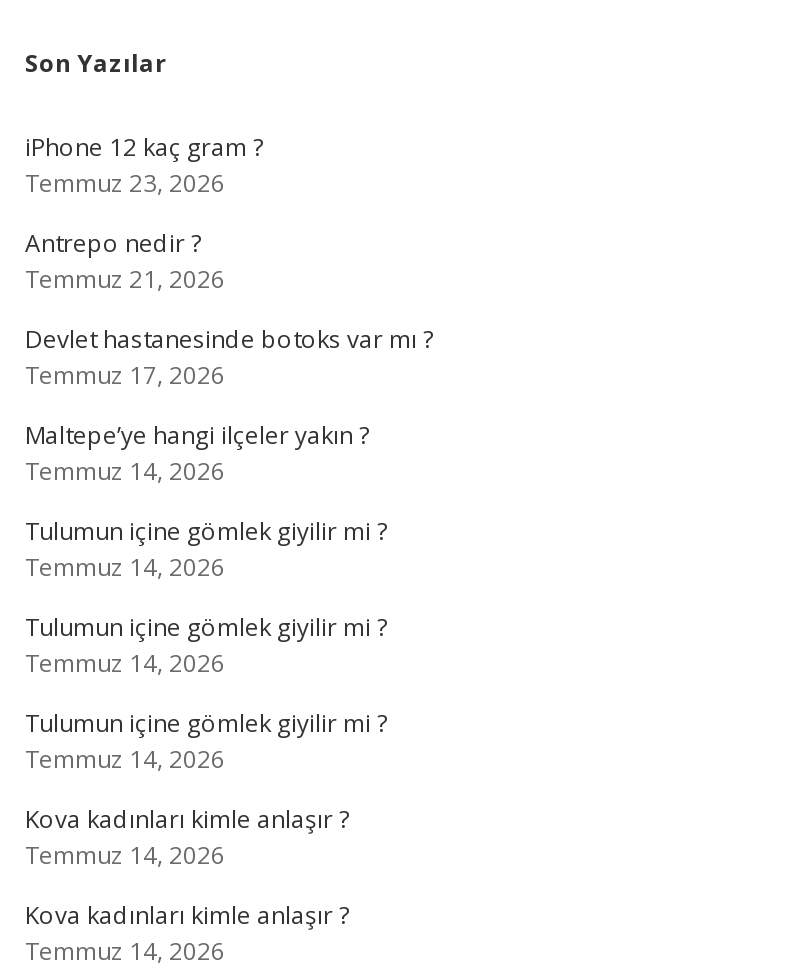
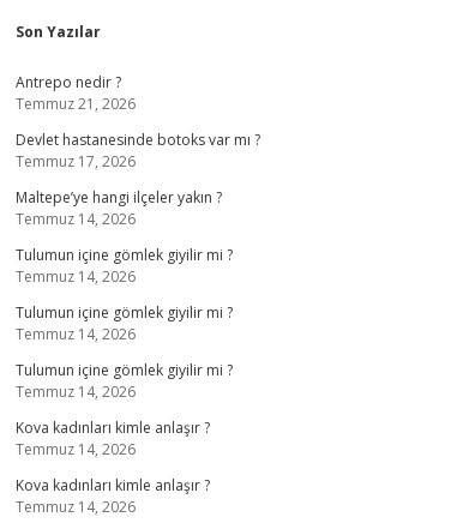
[25,130,263,200] iPhone 12 kaç gram ? | Temmuz 23, 2026 -> none

